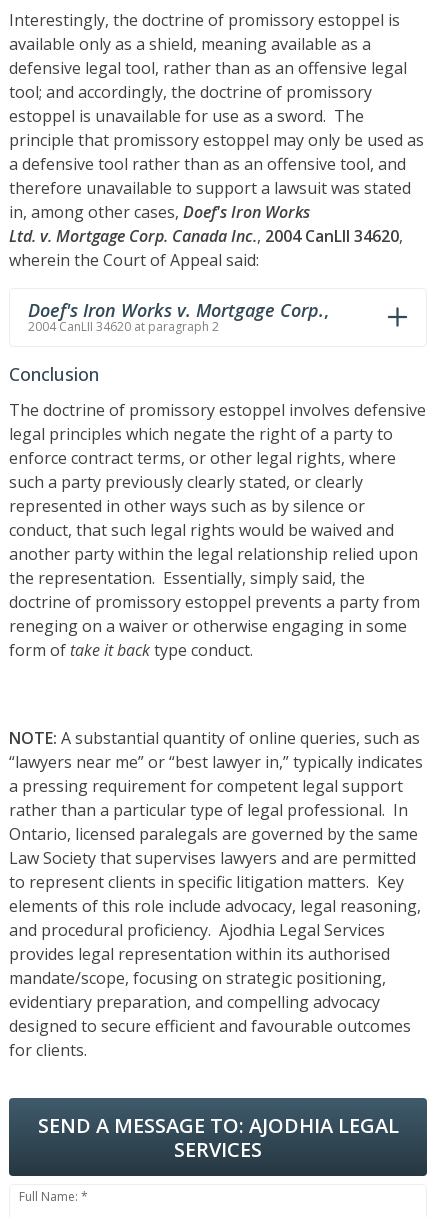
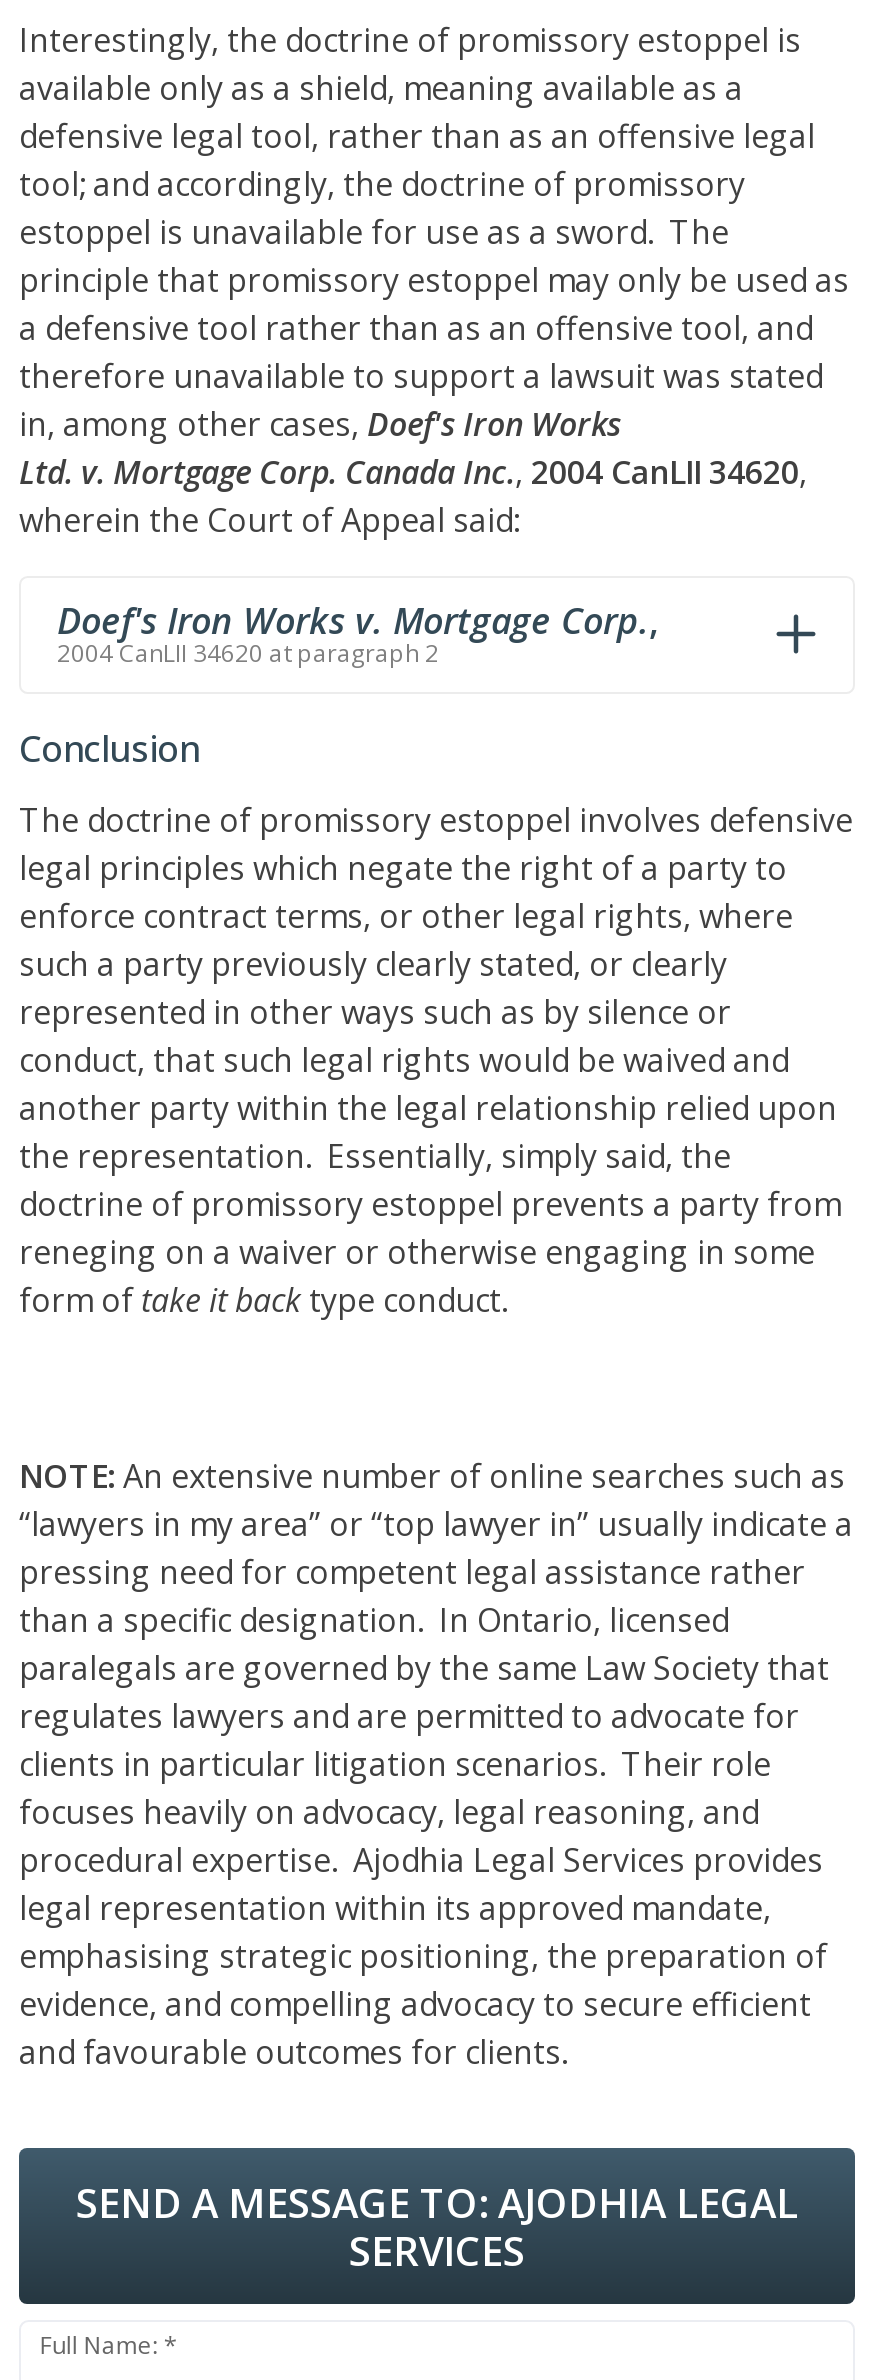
[9,727,423,1061] NOTE: A substantial quantity of online queries, such as | “lawyers near me” or “best lawyer in,” typically indicates | a pressing requirement for competent legal support | rather than a particular type of legal professional. In | Ontario, licensed paralegals are governed by the same | Law Society that supervises lawyers and are permitted | to represent clients in specific litigation matters. Key | elements of this role include advocacy, legal reasoning, | and procedural proficiency. Ajodhia Legal Services | provides legal representation within its authorised | mandate/scope, focusing on strategic positioning, | evidentiary preparation, and compelling advocacy | designed to secure efficient and favourable outcomes | for clients. -> [19,1454,853,2074] NOTE: An extensive number of online searches such as | “lawyers in my area” or “top lawyer in” usually indicate a | pressing need for competent legal assistance rather | than a specific designation. In Ontario, licensed | paralegals are governed by the same Law Society that | regulates lawyers and are permitted to advocate for | clients in particular litigation scenarios. Their role | focuses heavily on advocacy, legal reasoning, and | procedural expertise. Ajodhia Legal Services provides | legal representation within its approved mandate, | emphasising strategic positioning, the preparation of | evidence, and compelling advocacy to secure efficient | and favourable outcomes for clients.

